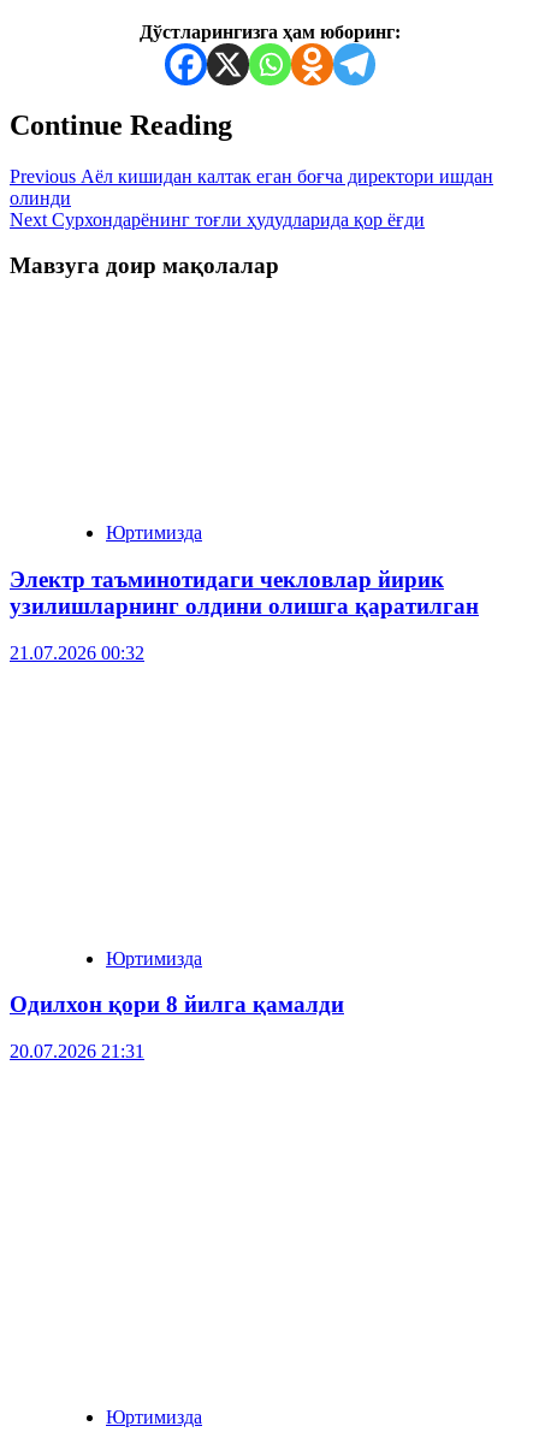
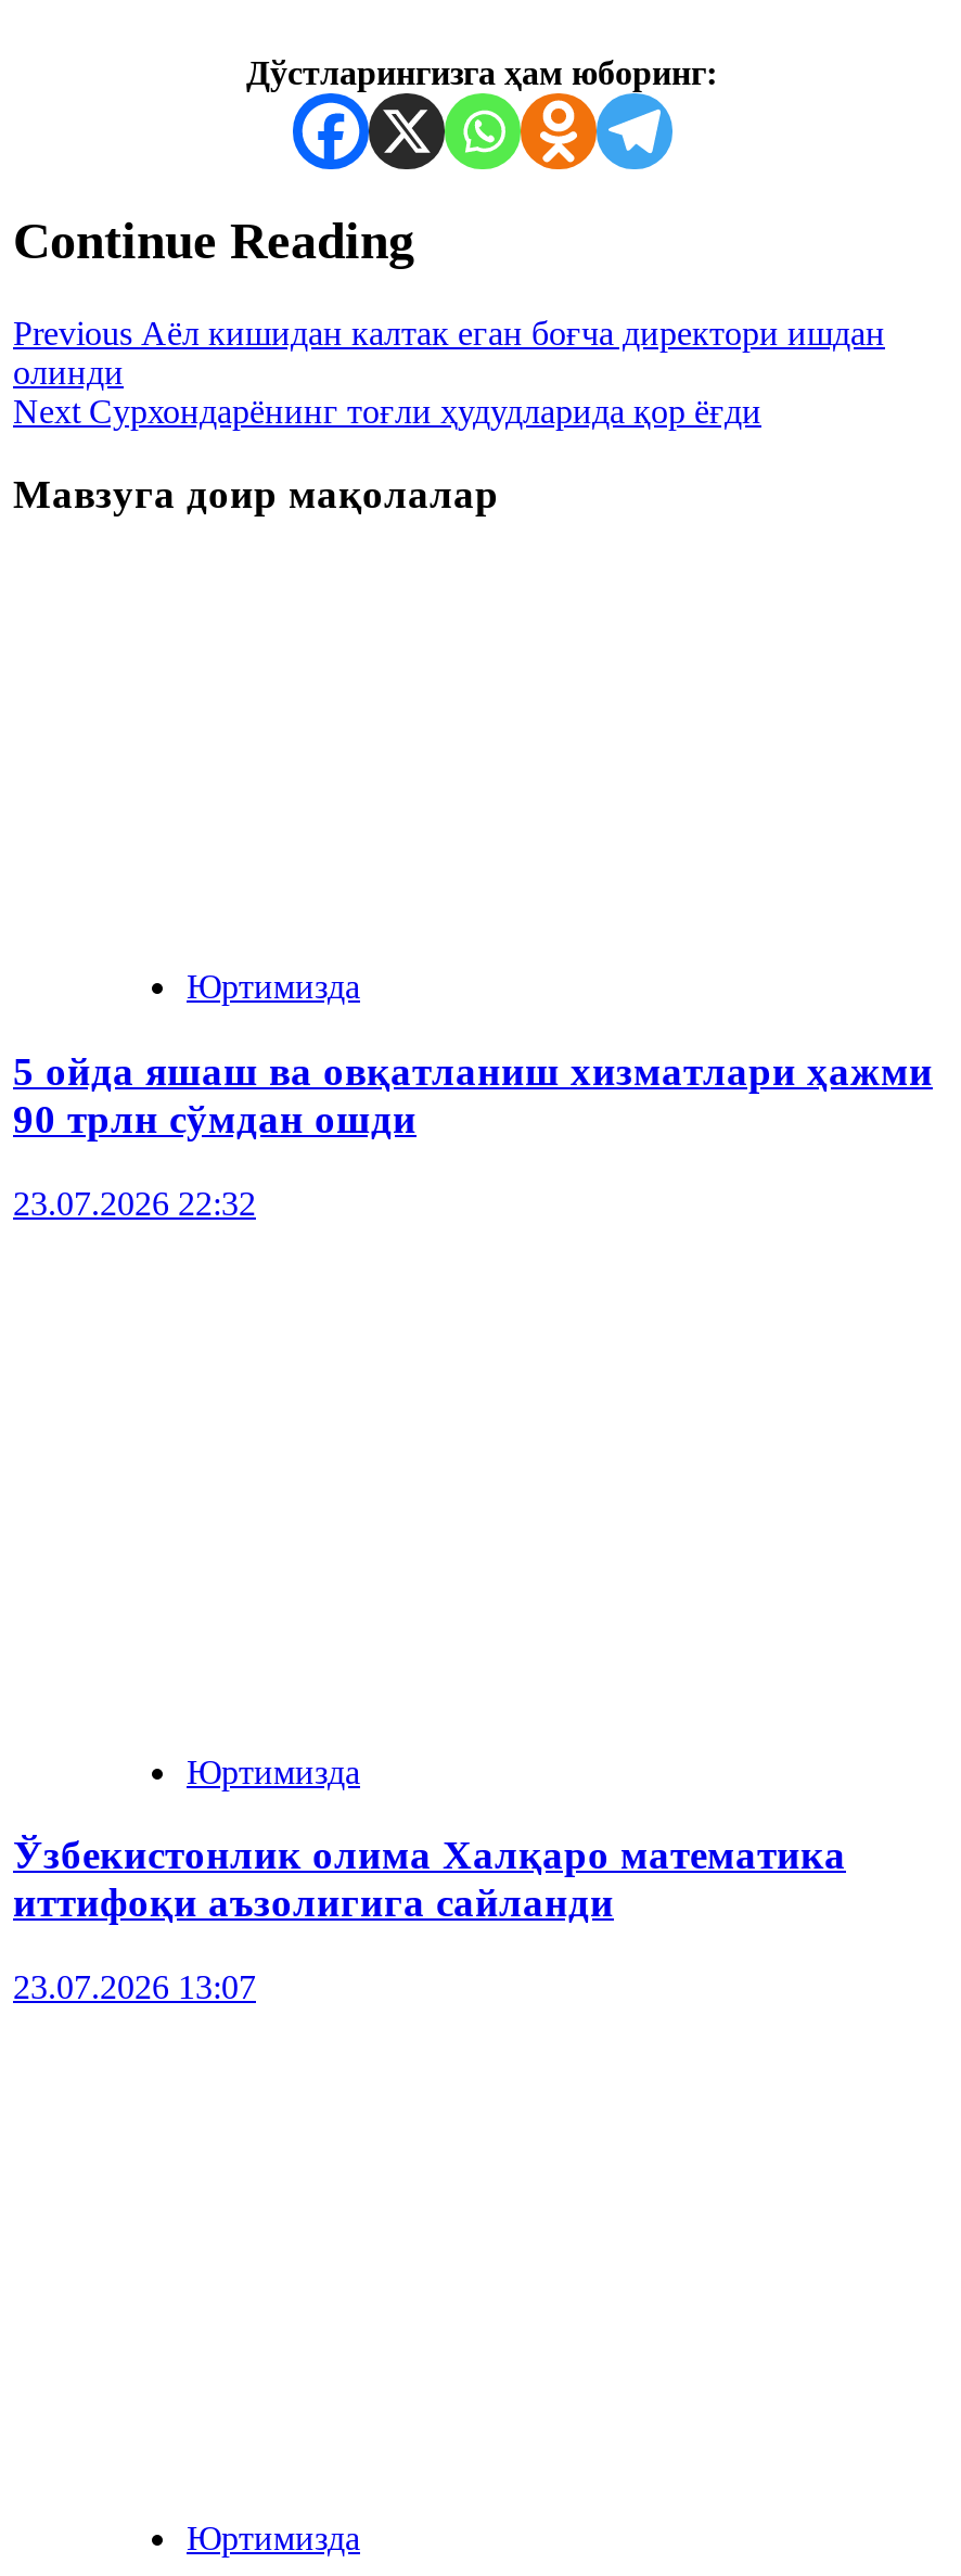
[10,567,479,618] Электр таъминотидаги чекловлар йирик | узилишларнинг олдини олишга қаратилган -> [13,1048,933,1141] 5 ойда яшаш ва овқатланиш хизматлари ҳажми | 90 трлн сўмдан ошди
[10,642,144,662] 21.07.2026 00:32 -> [13,1184,256,1221] 23.07.2026 22:32
[10,992,344,1017] Одилхон қори 8 йилга қамалди -> [13,1832,846,1925] Ўзбекистонлик олима Халқаро математика | иттифоқи аъзолигига сайланди
[10,1041,144,1061] 20.07.2026 21:31 -> [13,1968,256,2005] 23.07.2026 13:07

